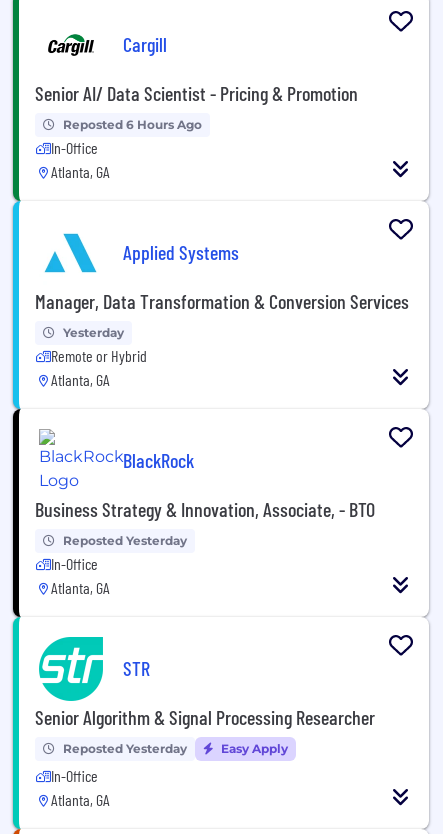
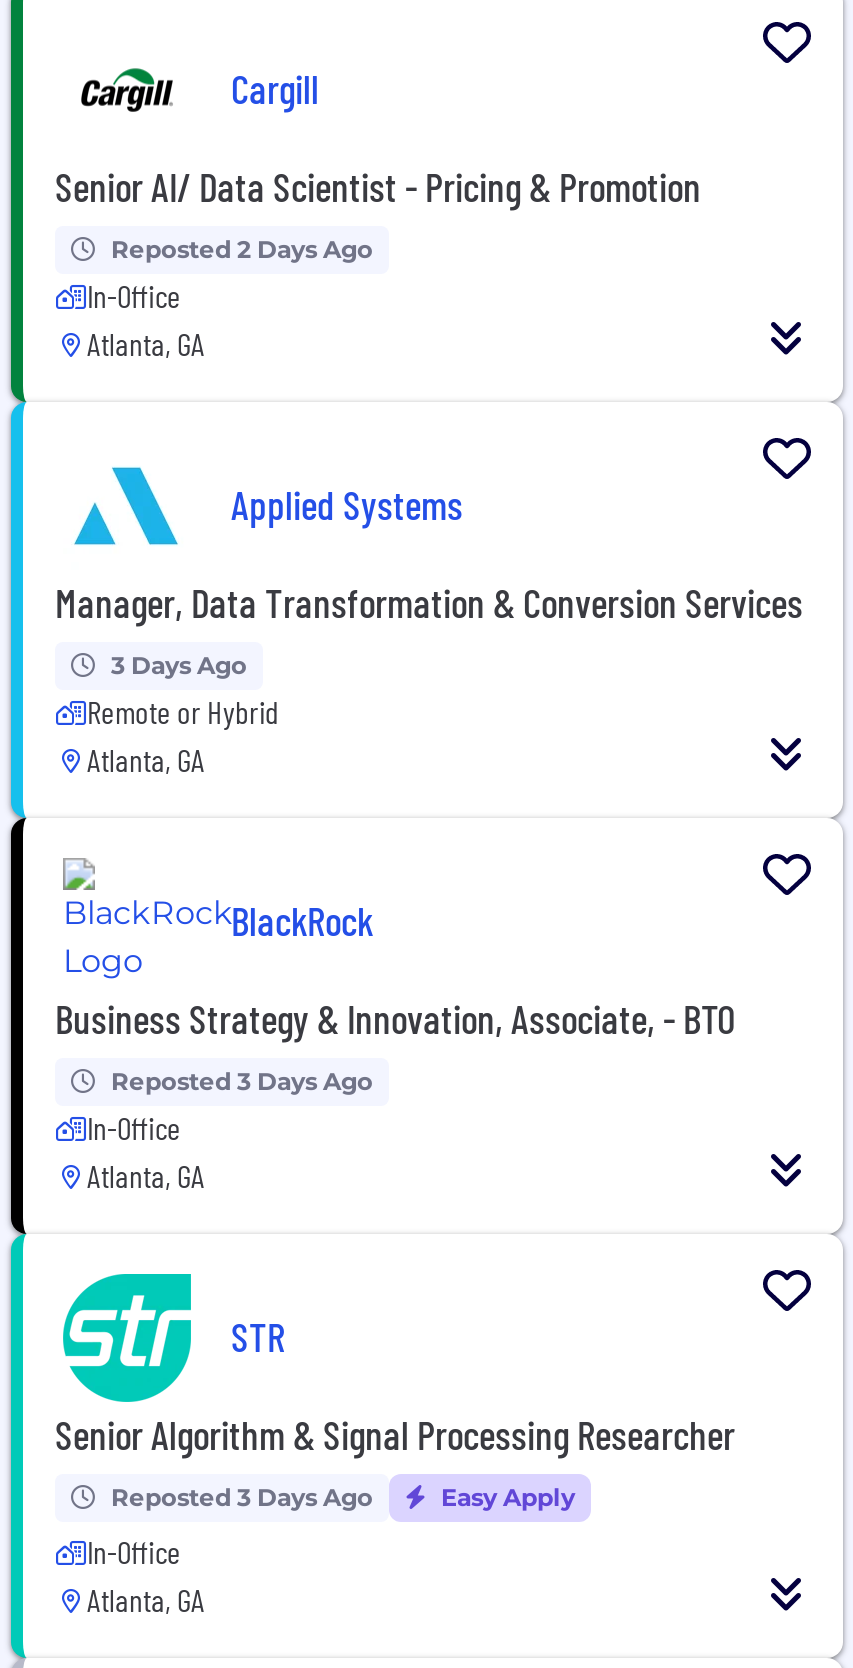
[63,117,202,132] Reposted 6 Hours Ago -> [111,234,373,264] Reposted 2 Days Ago
[63,325,124,340] Yesterday -> [111,650,247,680] 3 Days Ago
[63,533,187,548] Reposted Yesterday -> [111,1066,373,1096] Reposted 3 Days Ago
[63,741,187,756] Reposted Yesterday -> [111,1482,373,1512] Reposted 3 Days Ago

